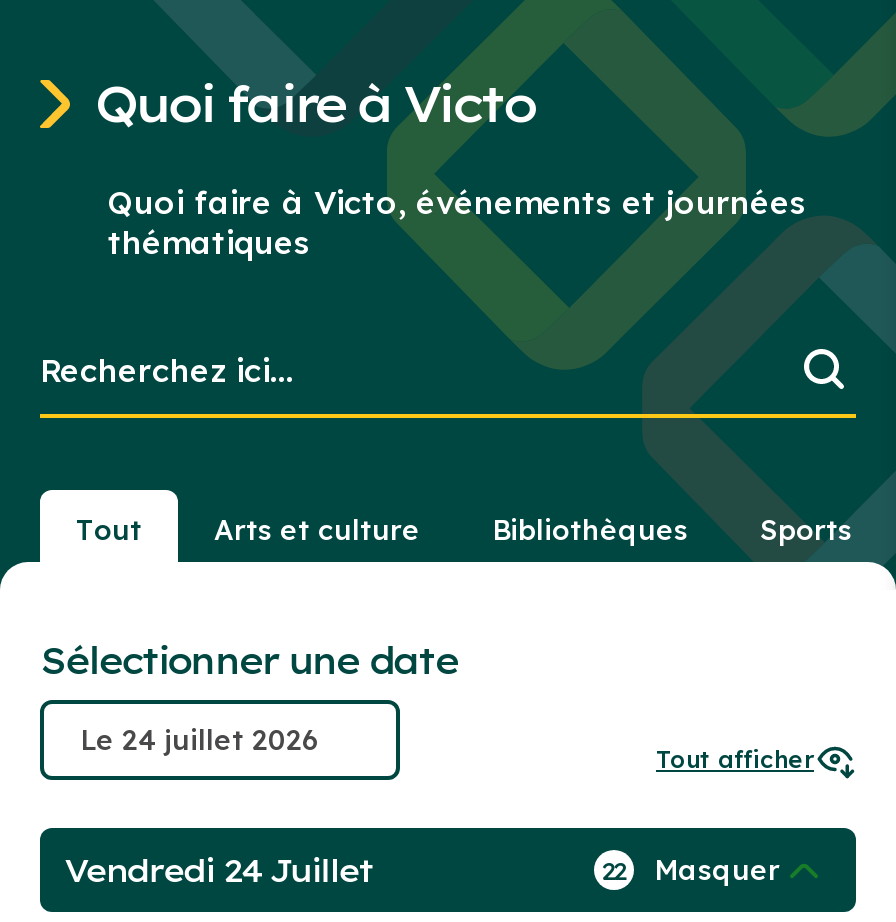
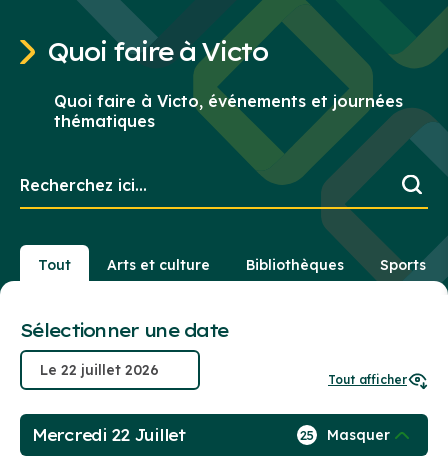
[64,850,373,890] Vendredi 24 Juillet -> [32,425,186,445] Mercredi 22 Juillet
[602,852,780,888] 22 Masquer -> [300,426,390,444] 25 Masquer

